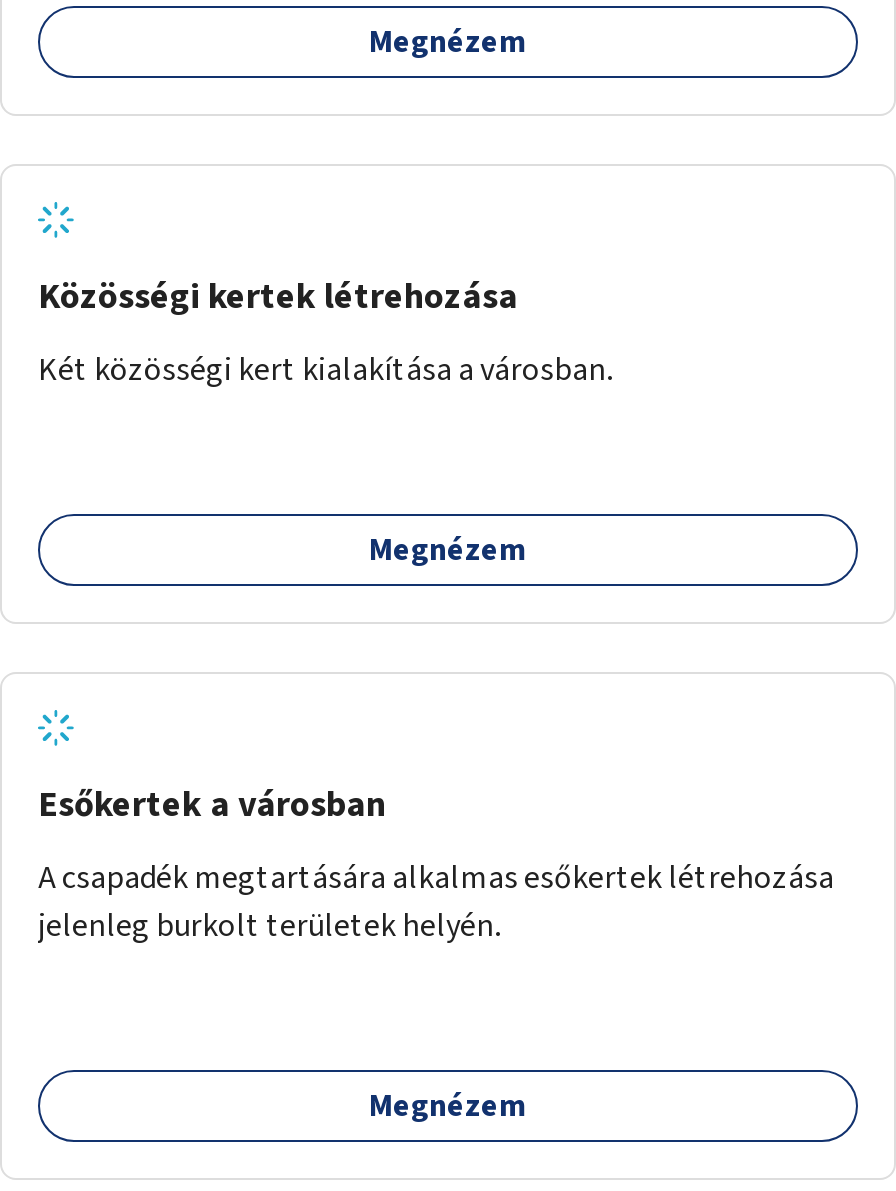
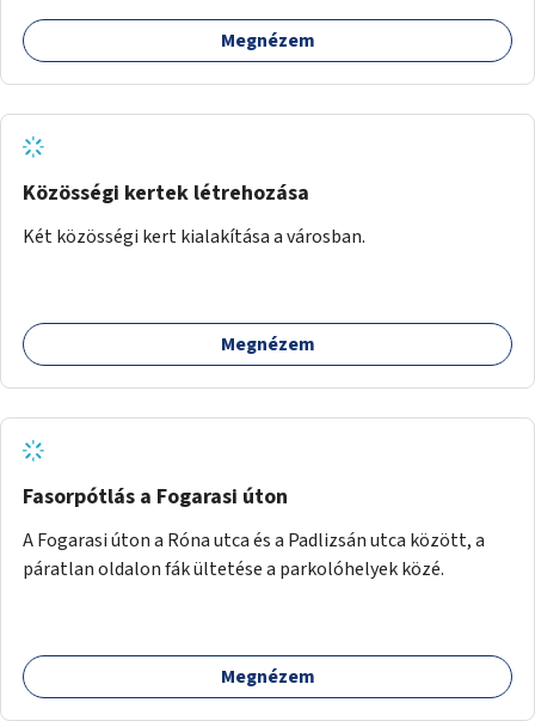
[38,780,386,830] Esőkertek a városban -> [23,482,288,512] Fasorpótlás a Fogarasi úton
[38,856,834,948] A csapadék megtartására alkalmas esőkertek létrehozása | jelenleg burkolt területek helyén. -> [23,527,485,582] A Fogarasi úton a Róna utca és a Padlizsán utca között, a | páratlan oldalon fák ültetése a parkolóhelyek közé.

